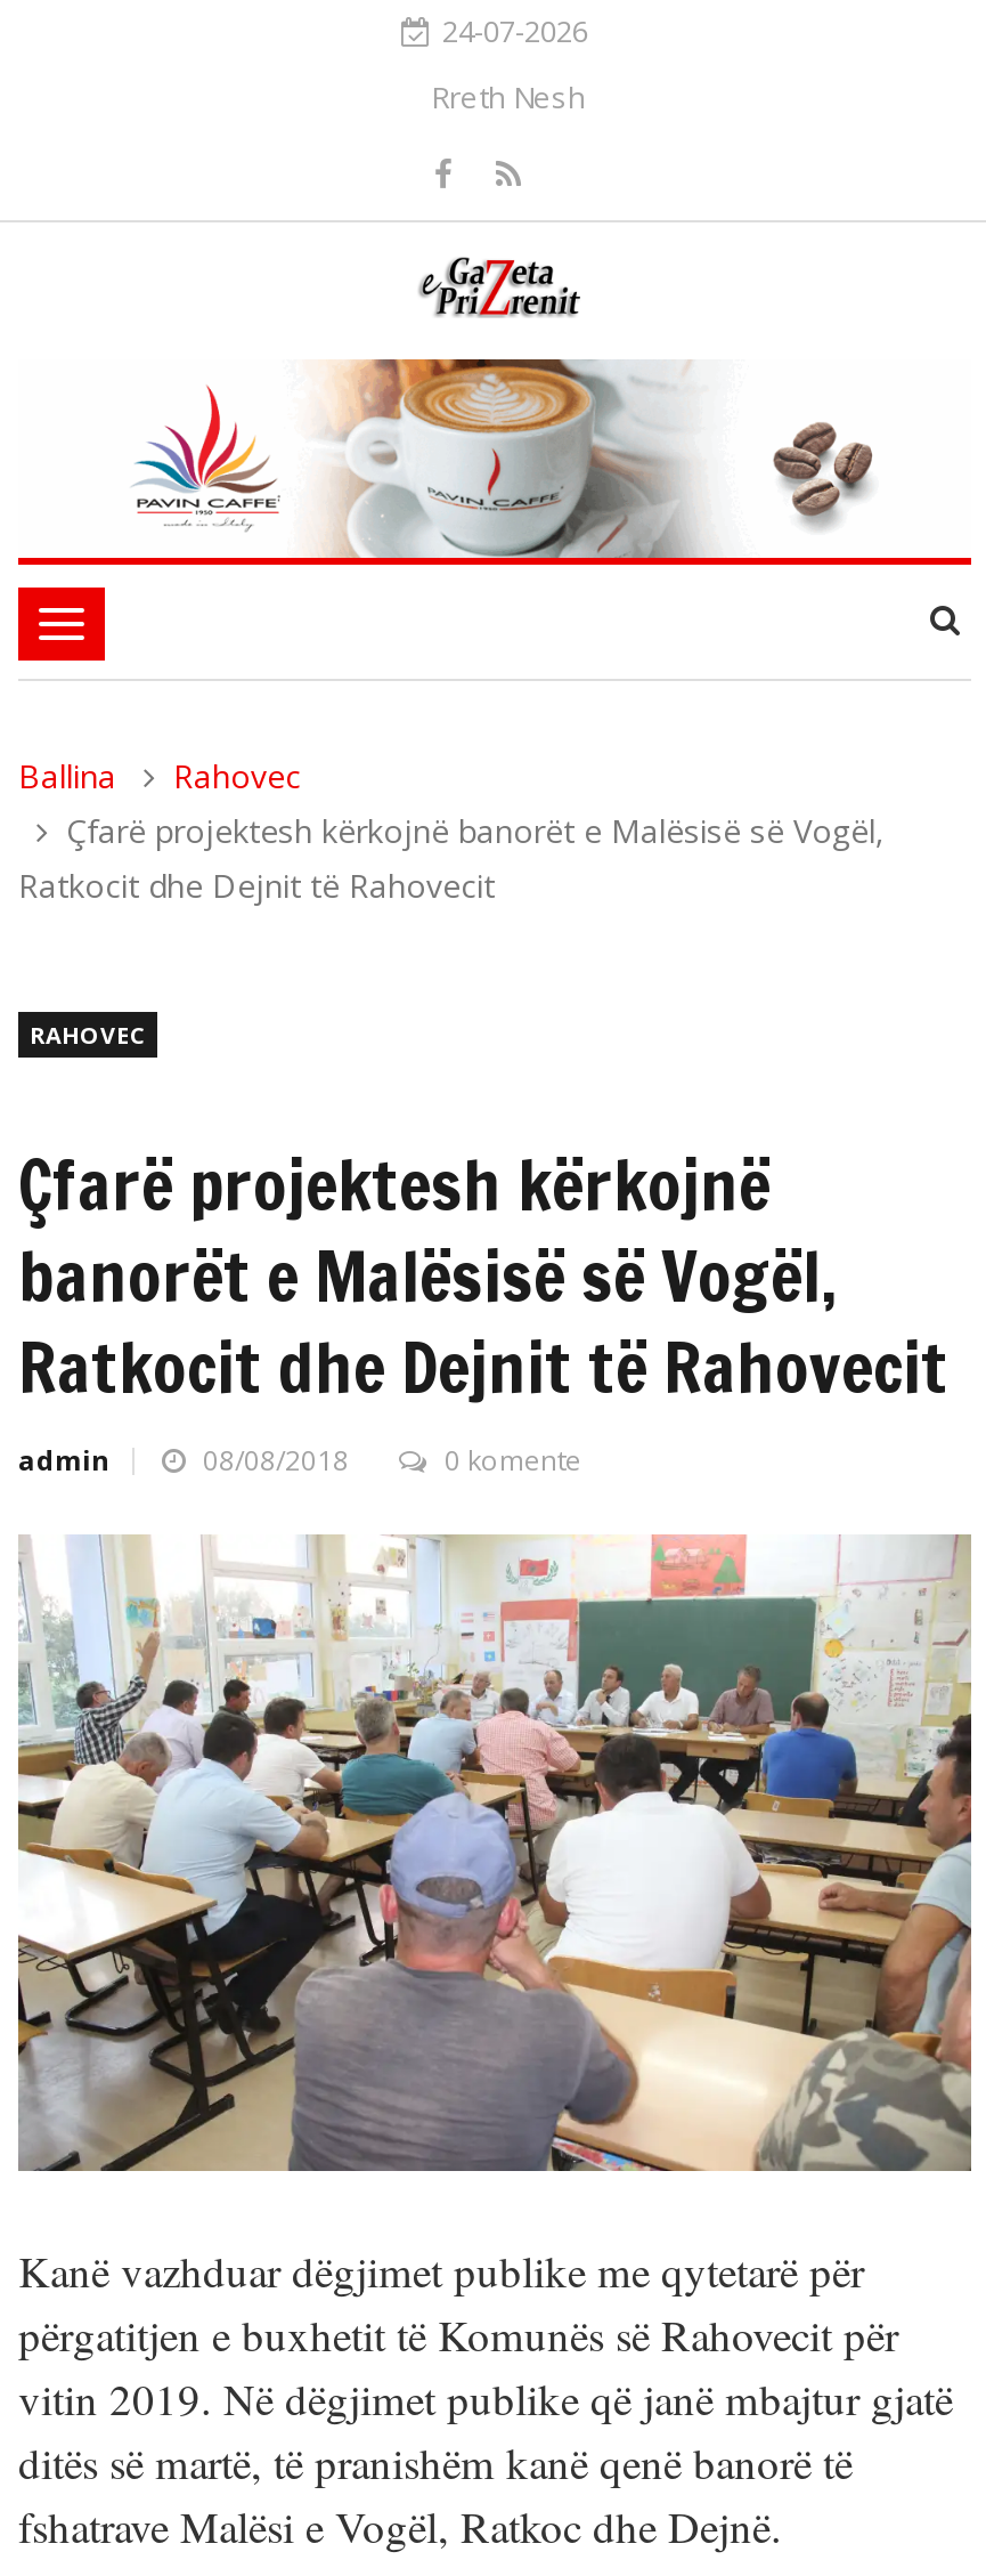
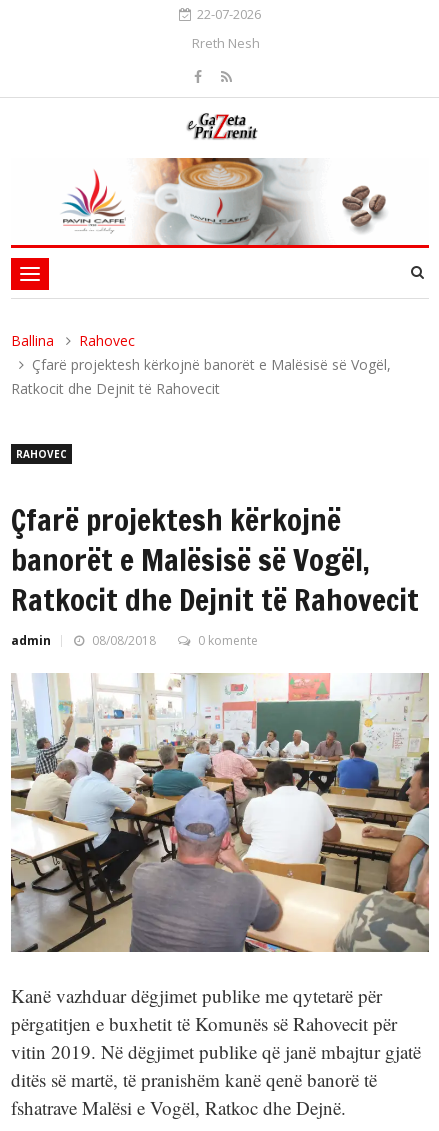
[442,10,588,51] 24-07-2026 -> [197,5,261,23] 22-07-2026

